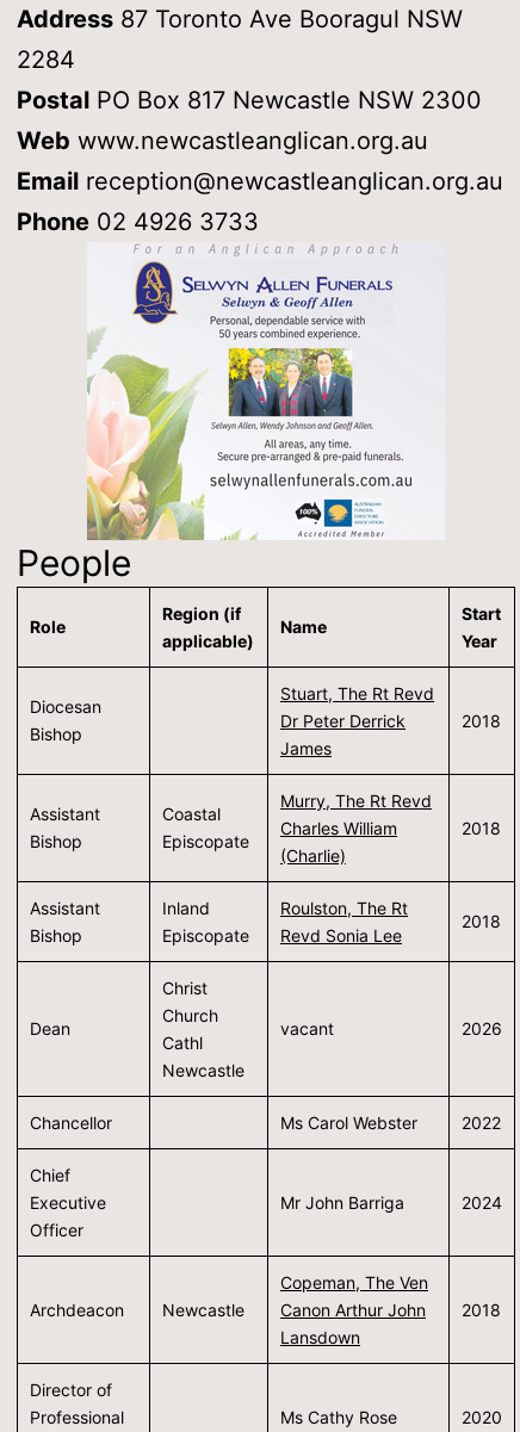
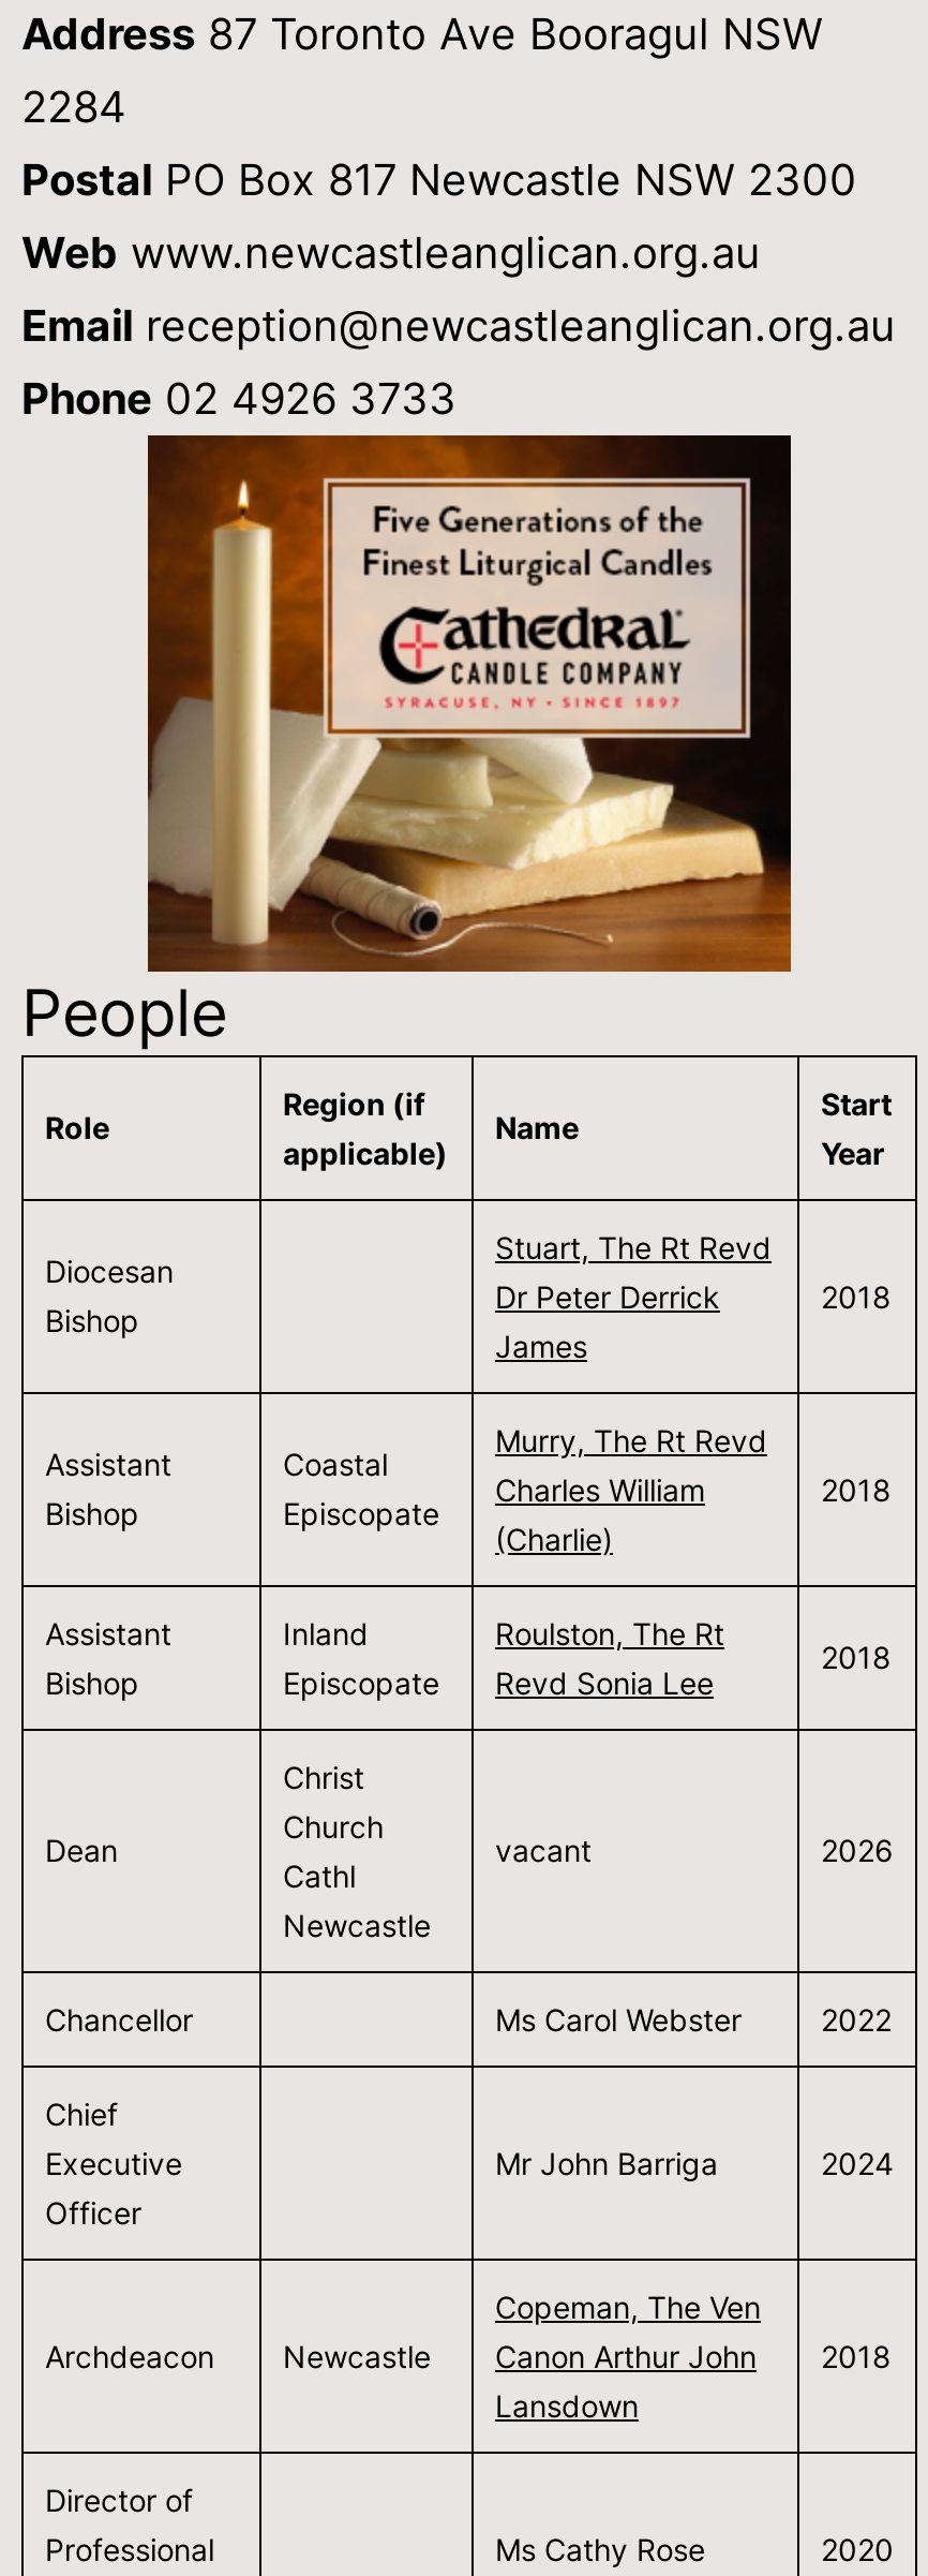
[86,242,445,541] [image] -> [146,433,793,974] [image]

